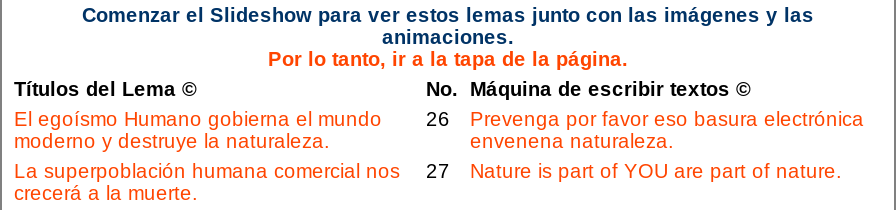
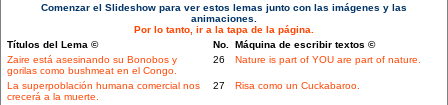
[14,109,382,153] El egoísmo Humano gobierna el mundo | moderno y destruye la naturaleza. -> [7,54,177,76] Zaire está asesinando su Bonobos y | gorilas como bushmeat en el Congo.
[470,109,864,153] Prevenga por favor eso basura electrónica | envenena naturaleza. -> none
moved [470,161,842,183] -> [235,54,421,65]: Nature is part of YOU are part of nature.
none -> [235,80,360,91] Risa como un Cuckabaroo.

